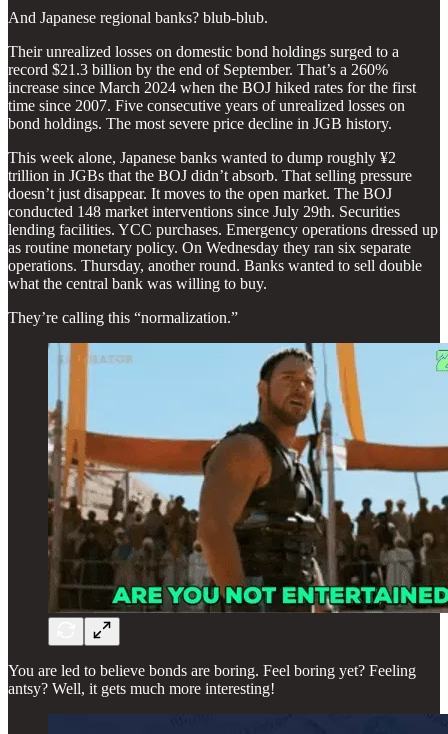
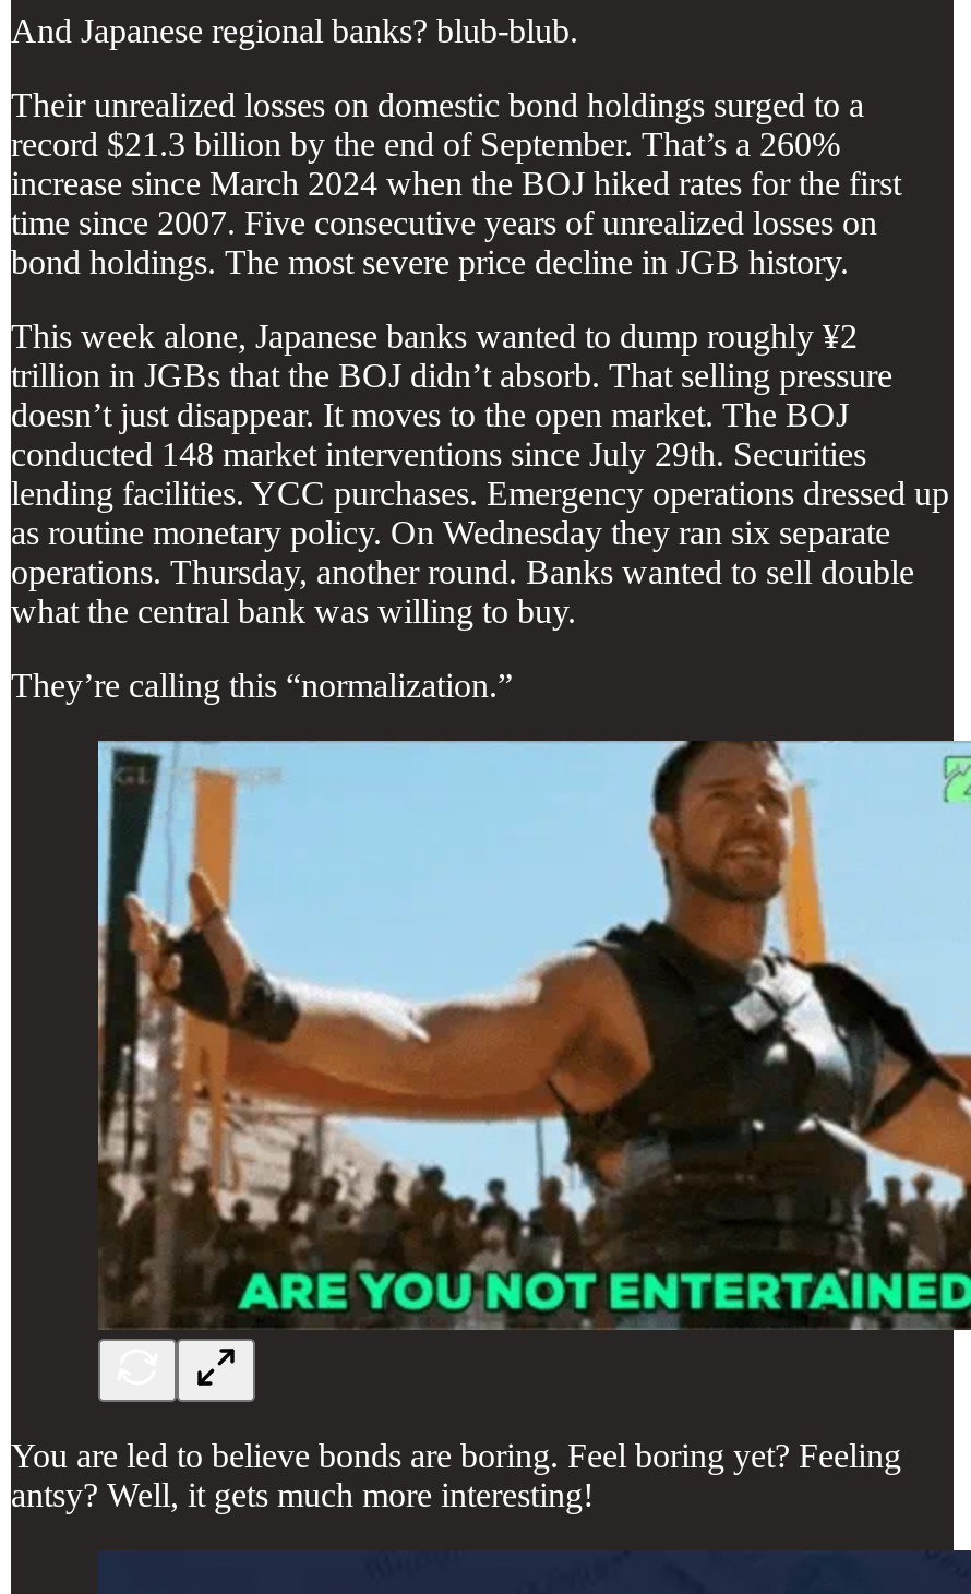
[48,342,445,614] [image] -> [96,739,964,1330] [image]

